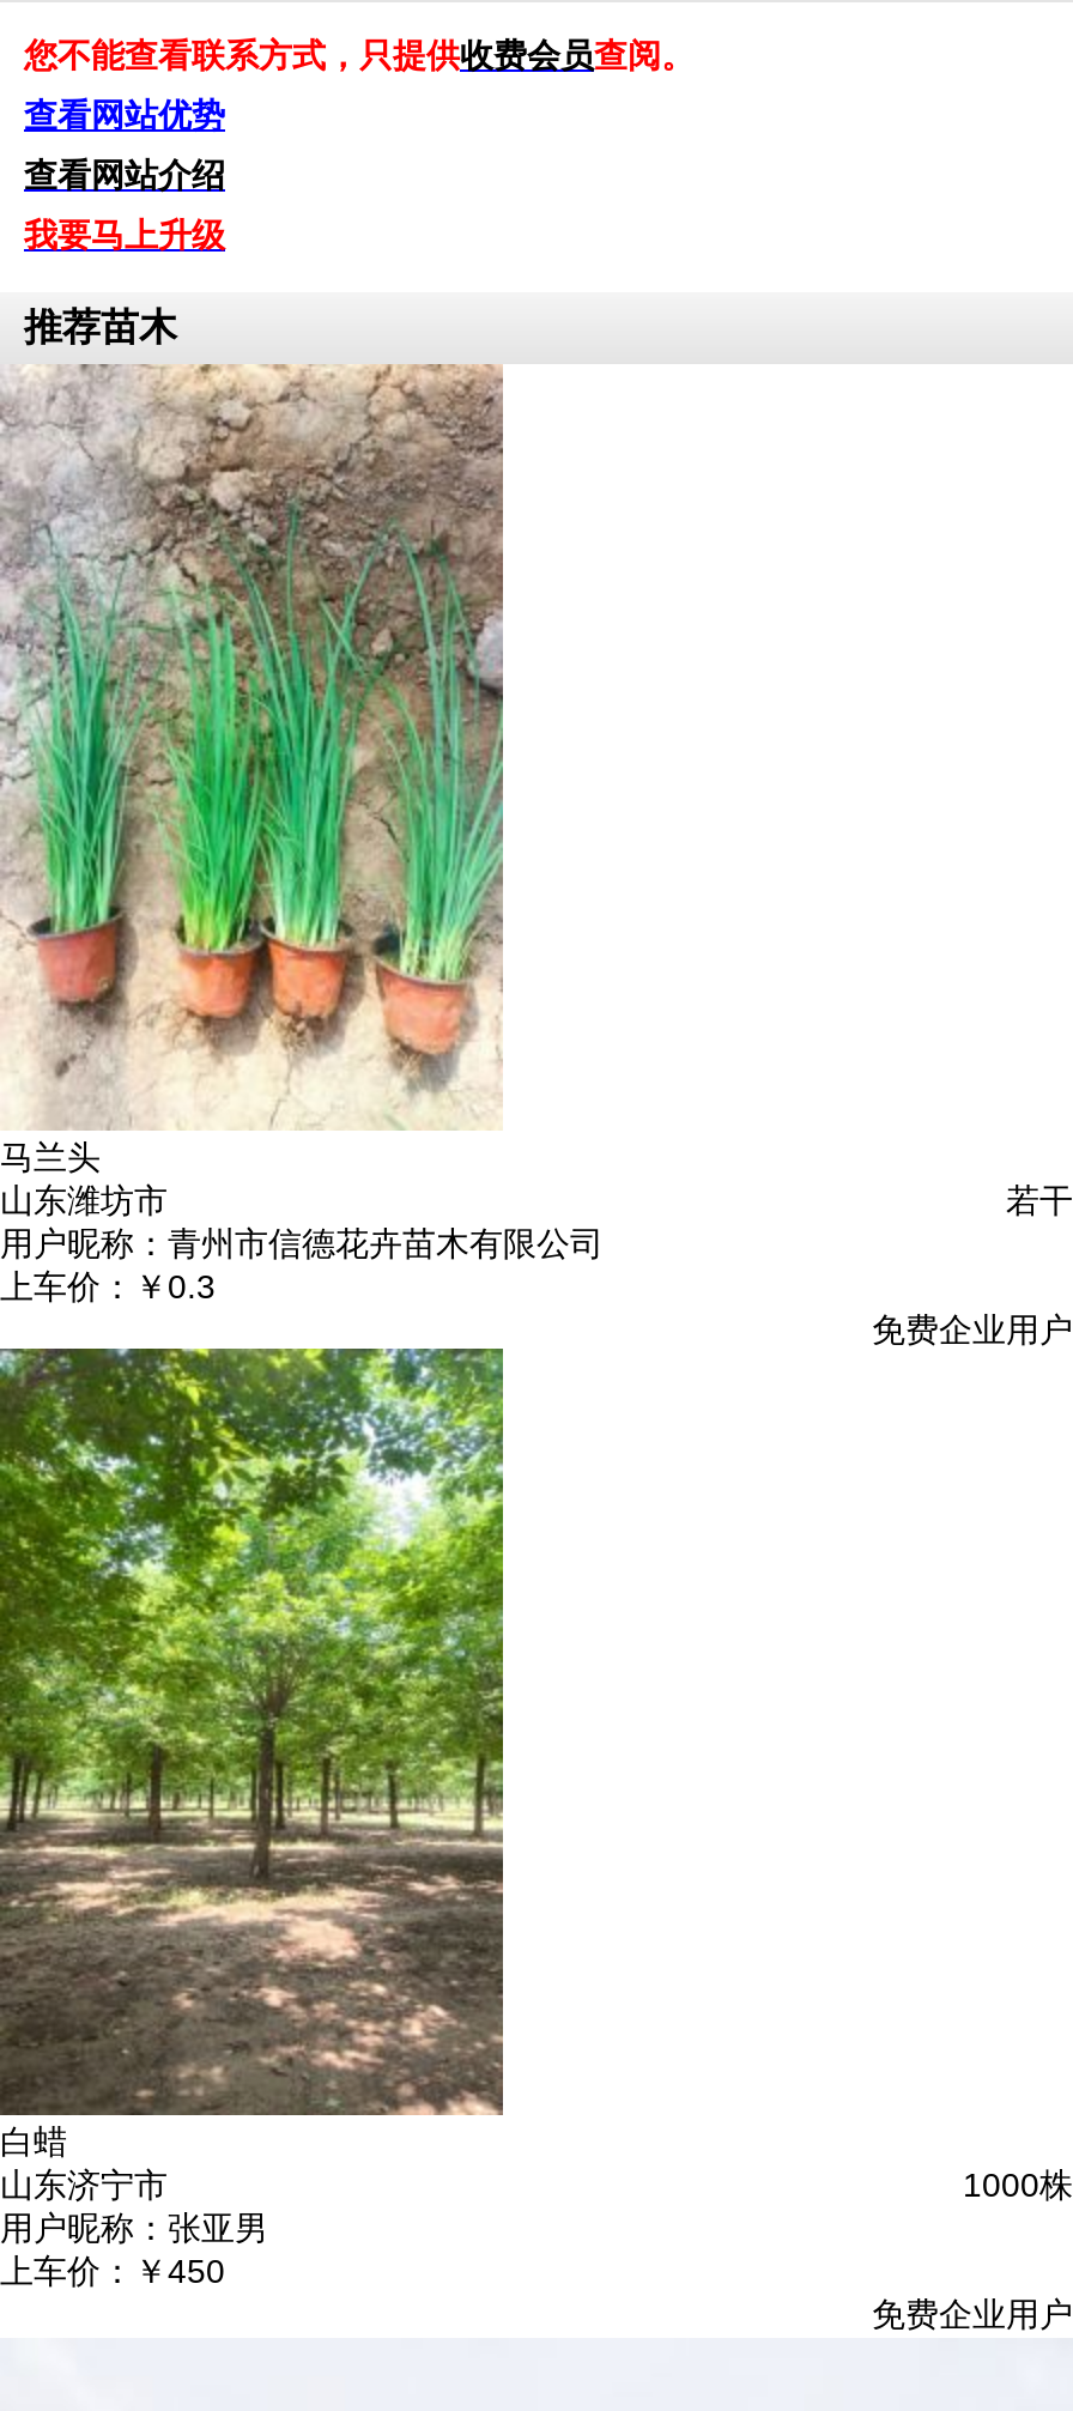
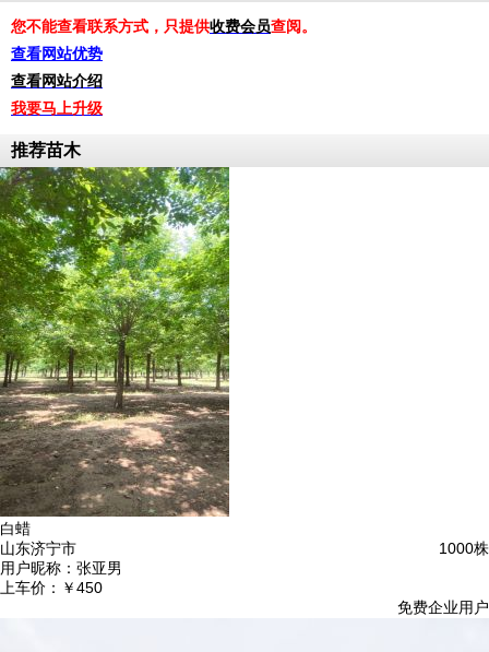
[0,364,1073,1348] [image] | 马兰头 | 若干 | 山东潍坊市 | 用户昵称：青州市信德花卉苗木有限公司 | 上车价：￥0.3 | 免费企业用户 -> none

